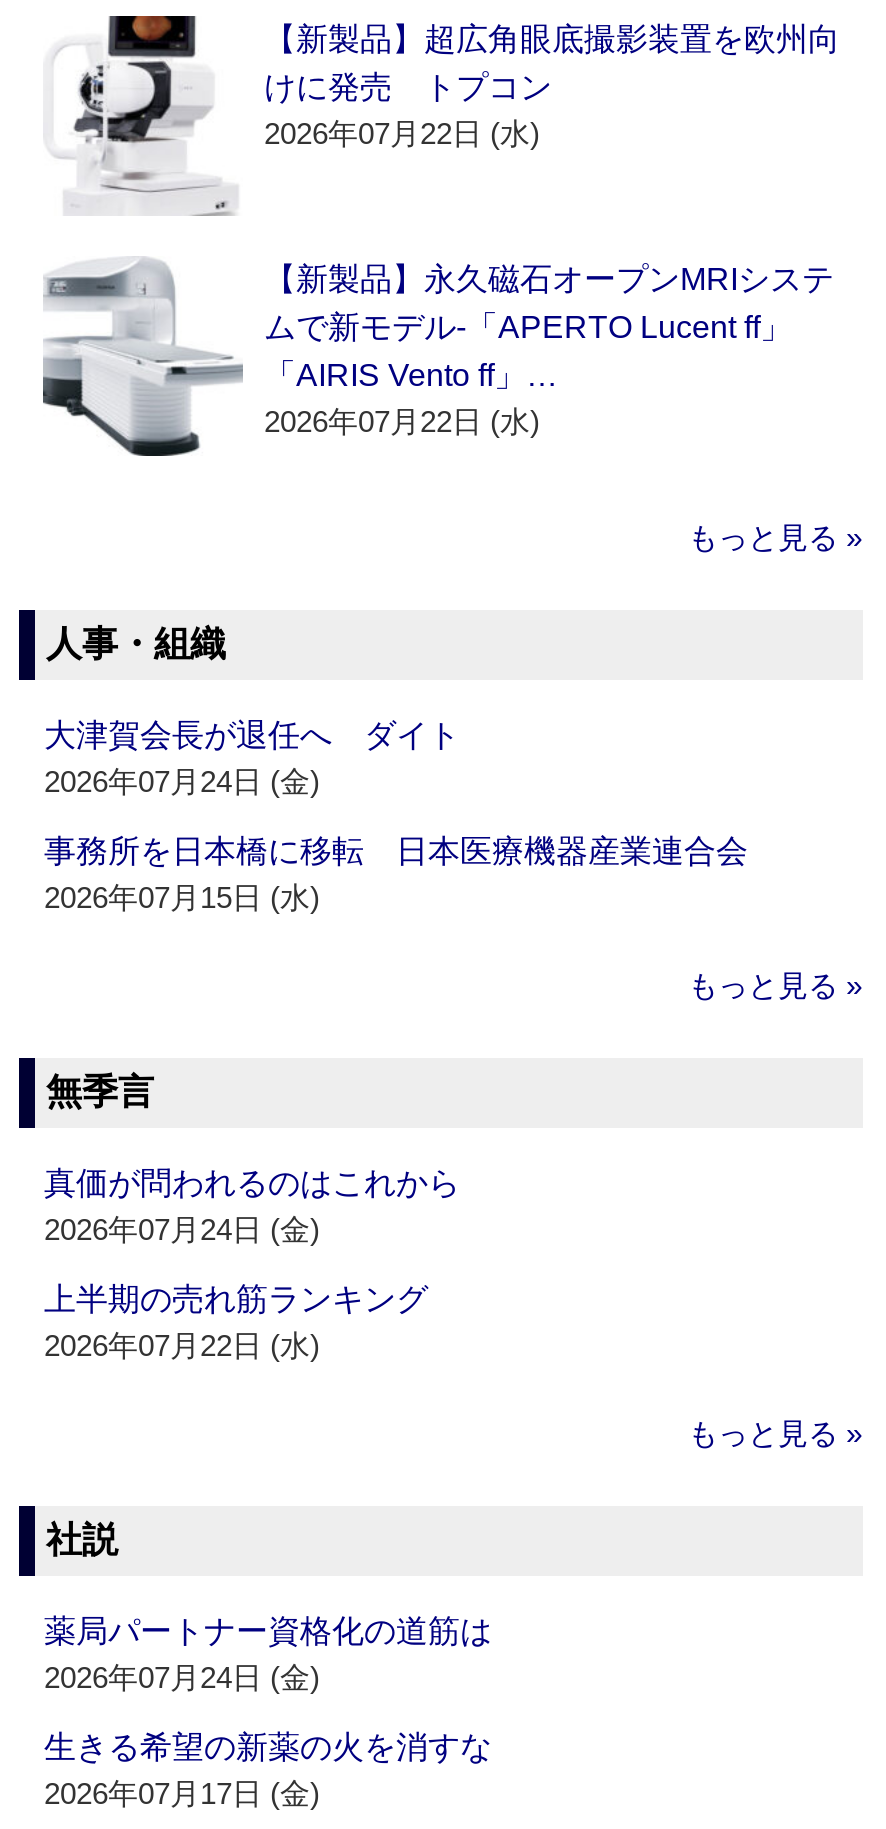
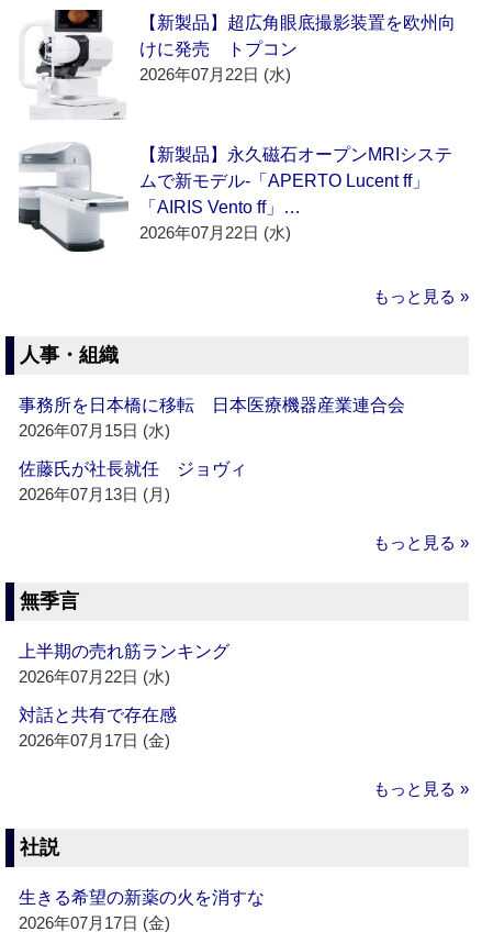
[44,719,460,799] 大津賀会長が退任へ ダイト | 2026年07月24日 (金) -> none
none -> [19,460,247,504] 佐藤氏が社長就任 ジョヴィ | 2026年07月13日 (月)
[44,1167,460,1247] 真価が問われるのはこれから | 2026年07月24日 (金) -> none
none -> [19,706,177,750] 対話と共有で存在感 | 2026年07月17日 (金)
[44,1615,492,1695] 薬局パートナー資格化の道筋は | 2026年07月24日 (金) -> none

